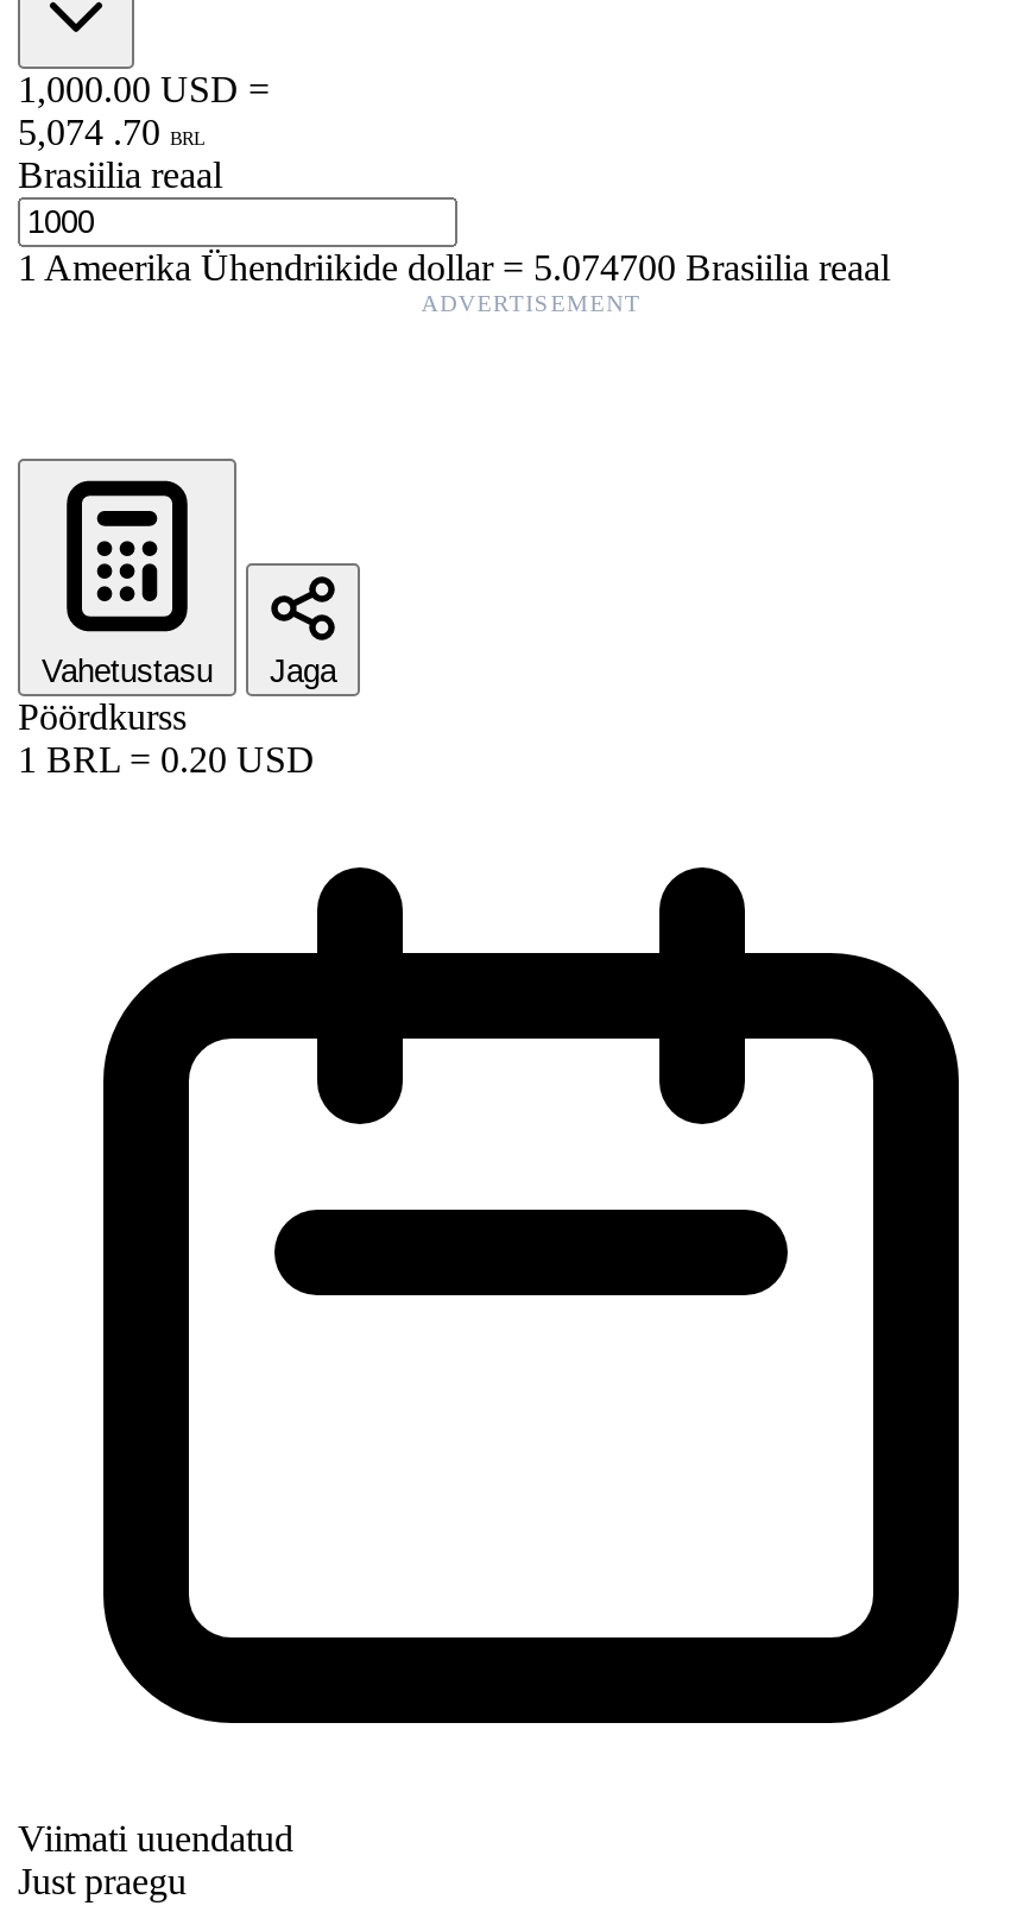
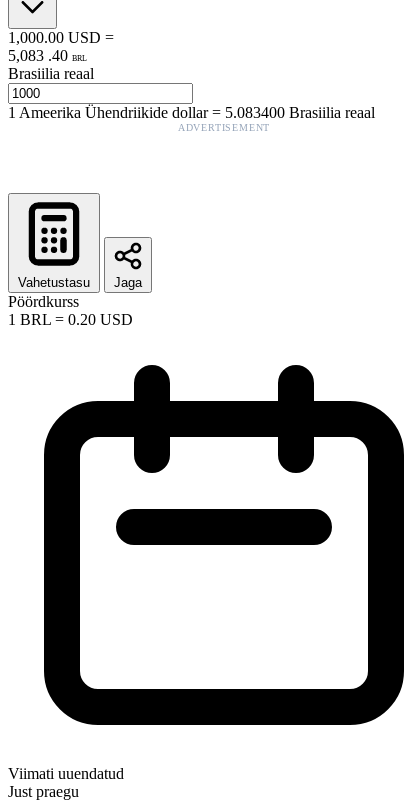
[18,111,206,152] 5,074 . 70 BRL -> [8,47,87,64] 5,083 . 40 BRL
[18,247,890,287] 1Ameerika Ühendriikide dollar = 5.074700 Brasiilia reaal -> [8,104,375,121] 1Ameerika Ühendriikide dollar = 5.083400 Brasiilia reaal

